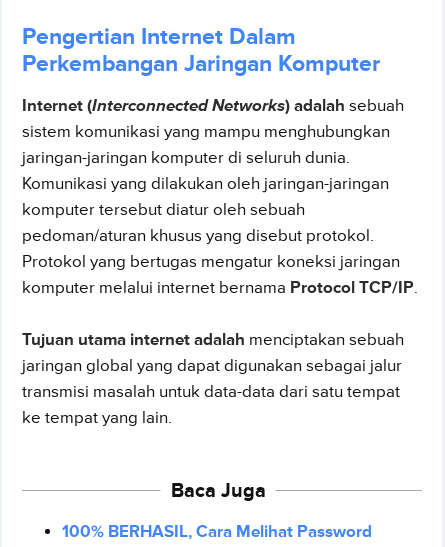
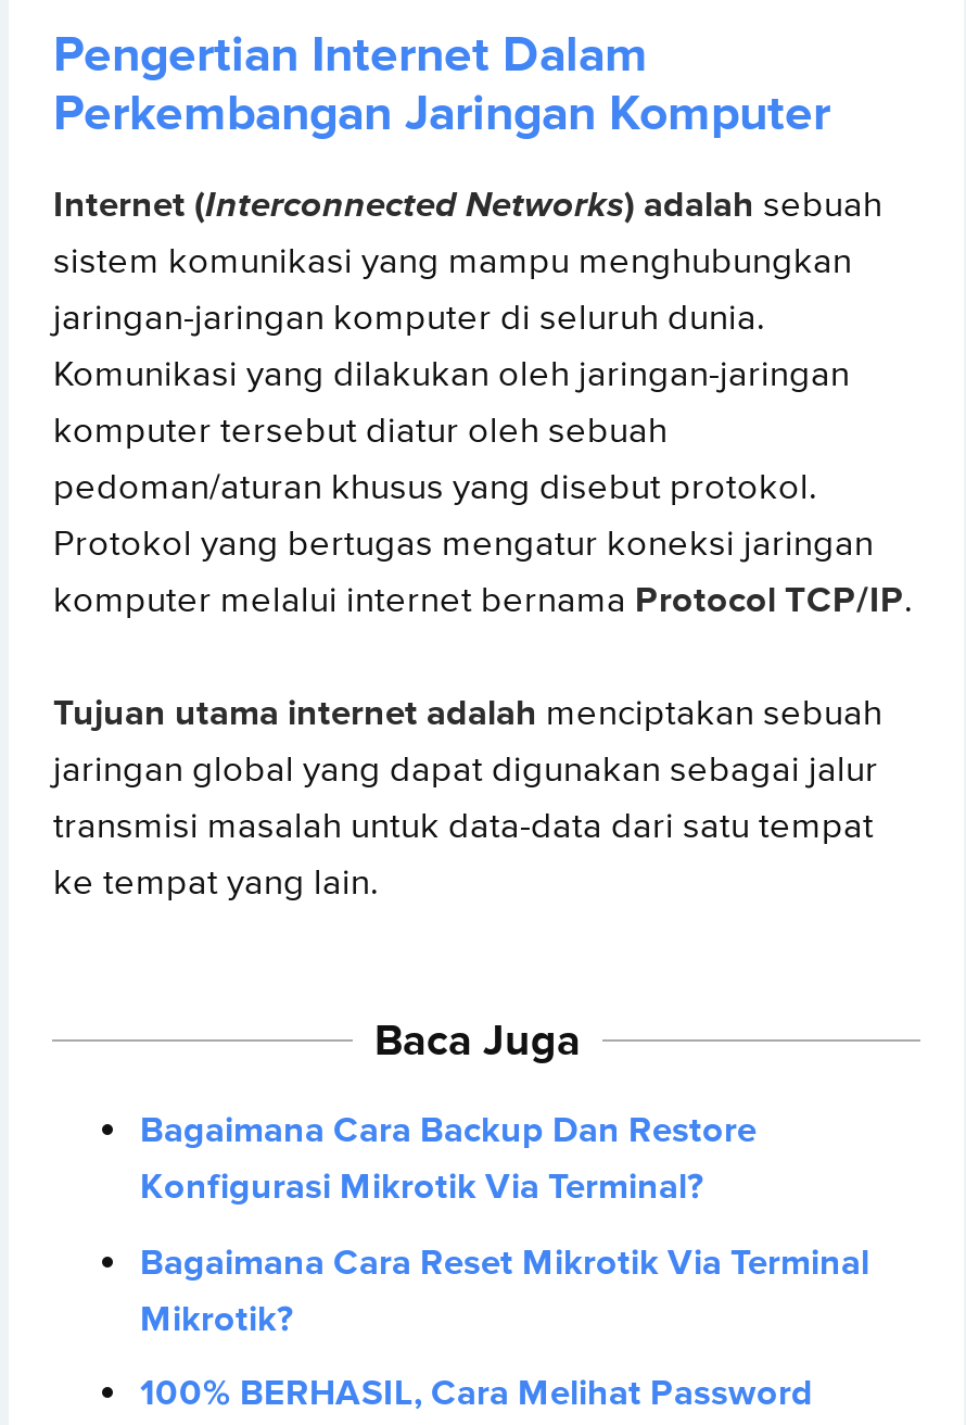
none -> [140,1109,869,1340] Bagaimana Cara Backup Dan Restore | Konfigurasi Mikrotik Via Terminal? | Bagaimana Cara Reset Mikrotik Via Terminal | Mikrotik?

